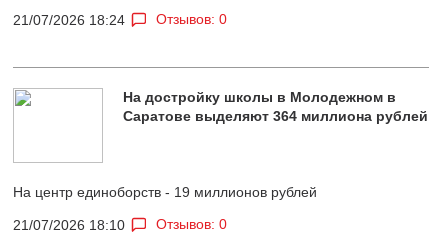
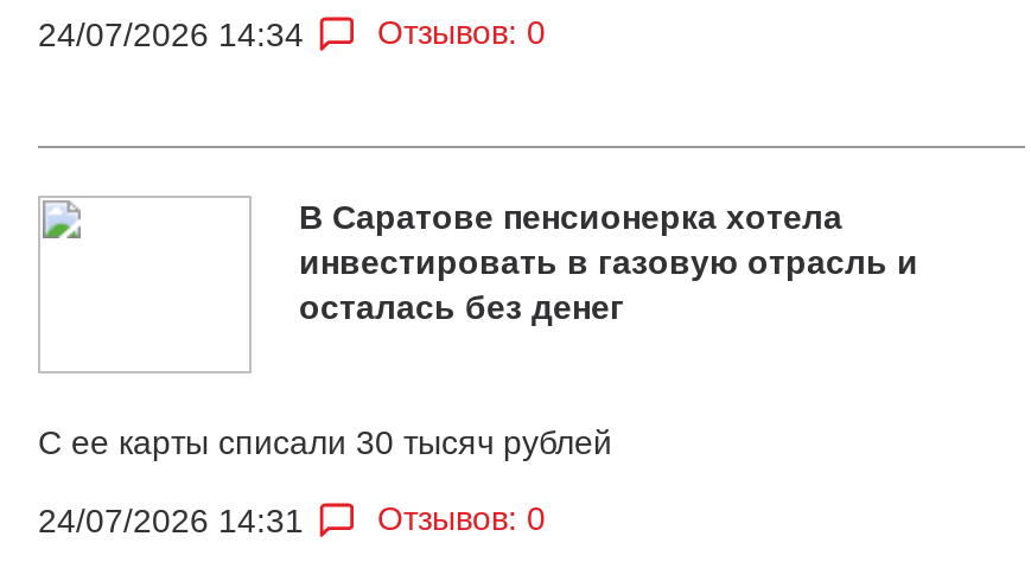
[13,11,227,28] 21/07/2026 18:24 Отзывов: 0 -> [38,12,546,53] 24/07/2026 14:34 Отзывов: 0
[123,89,428,124] На достройку школы в Молодежном в | Саратове выделяют 364 миллиона рублей -> [299,197,918,325] В Саратове пенсионерка хотела | инвестировать в газовую отрасль и | осталась без денег
[13,184,317,200] На центр единоборств - 19 миллионов рублей -> [38,423,612,461] С ее карты списали 30 тысяч рублей
[13,216,227,233] 21/07/2026 18:10 Отзывов: 0 -> [38,498,546,539] 24/07/2026 14:31 Отзывов: 0

